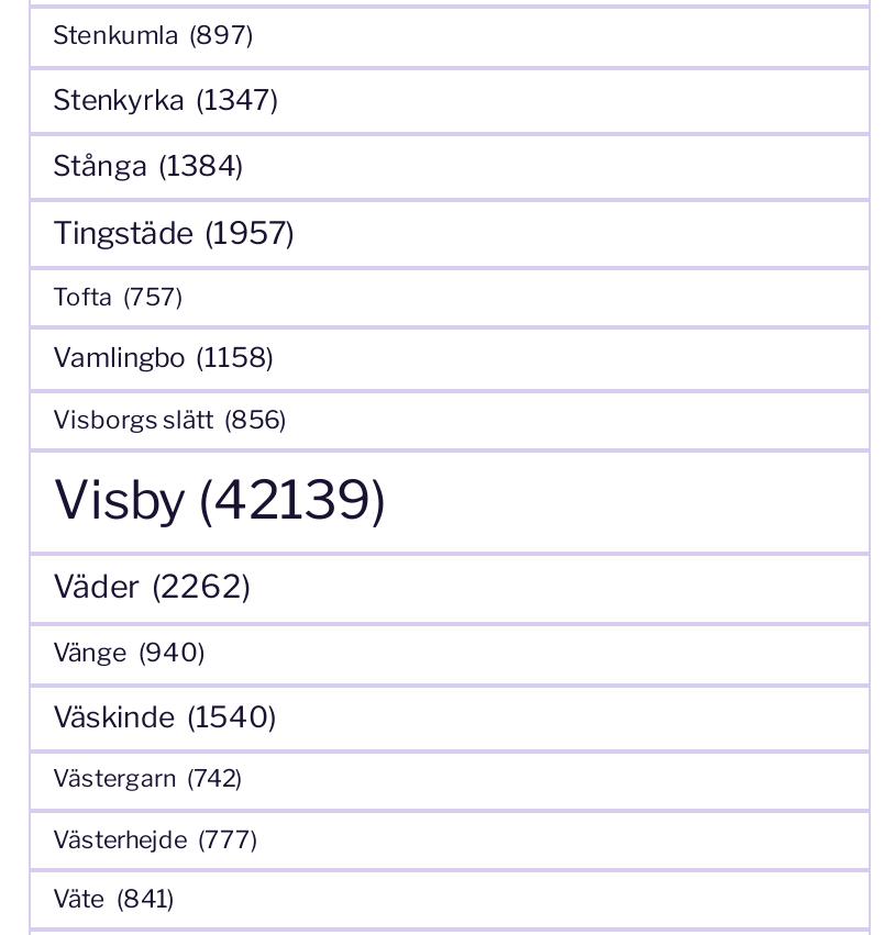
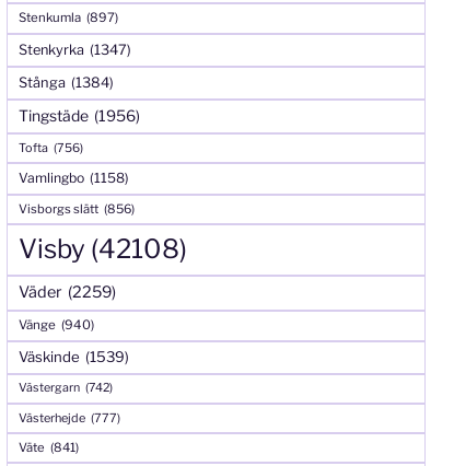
[53,212,295,250] Tingstäde (1957) -> [19,106,140,124] Tingstäde (1956)
[53,281,183,311] Tofta (757) -> [19,140,83,155] Tofta (756)
[53,467,387,531] Visby (42139) -> [19,233,187,264] Visby (42108)
[53,566,251,606] Väder (2262) -> [19,282,116,302] Väder (2259)
[53,698,277,733] Väskinde (1540) -> [19,348,129,365] Väskinde (1539)

